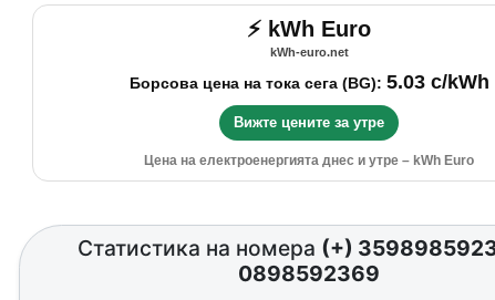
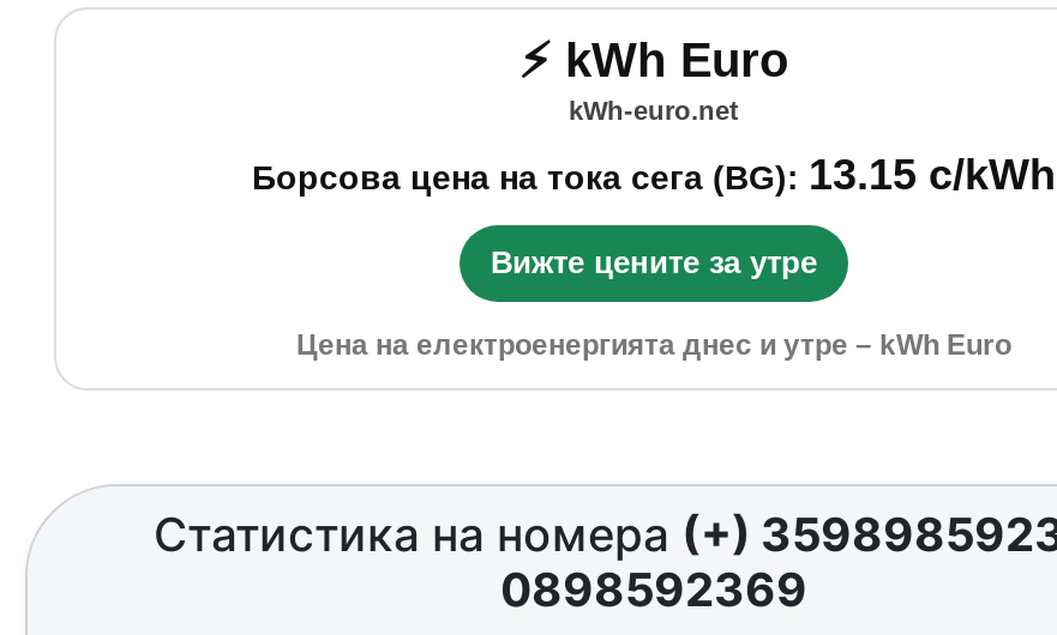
[129,71,489,93] Борсова цена на тока сега (BG): 5.03 c/kWh -> [252,152,1056,200] Борсова цена на тока сега (BG): 13.15 c/kWh

